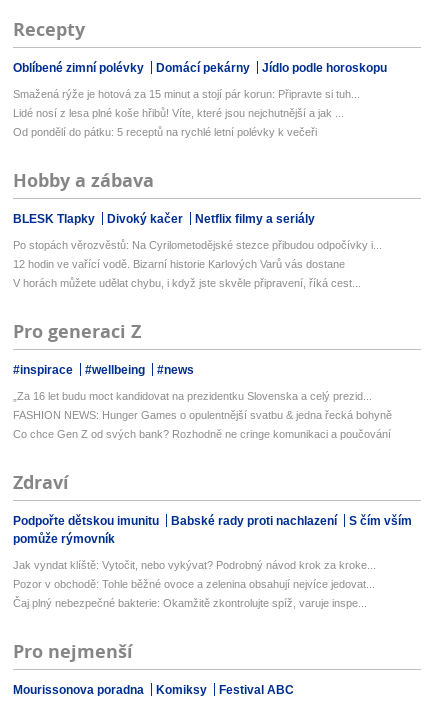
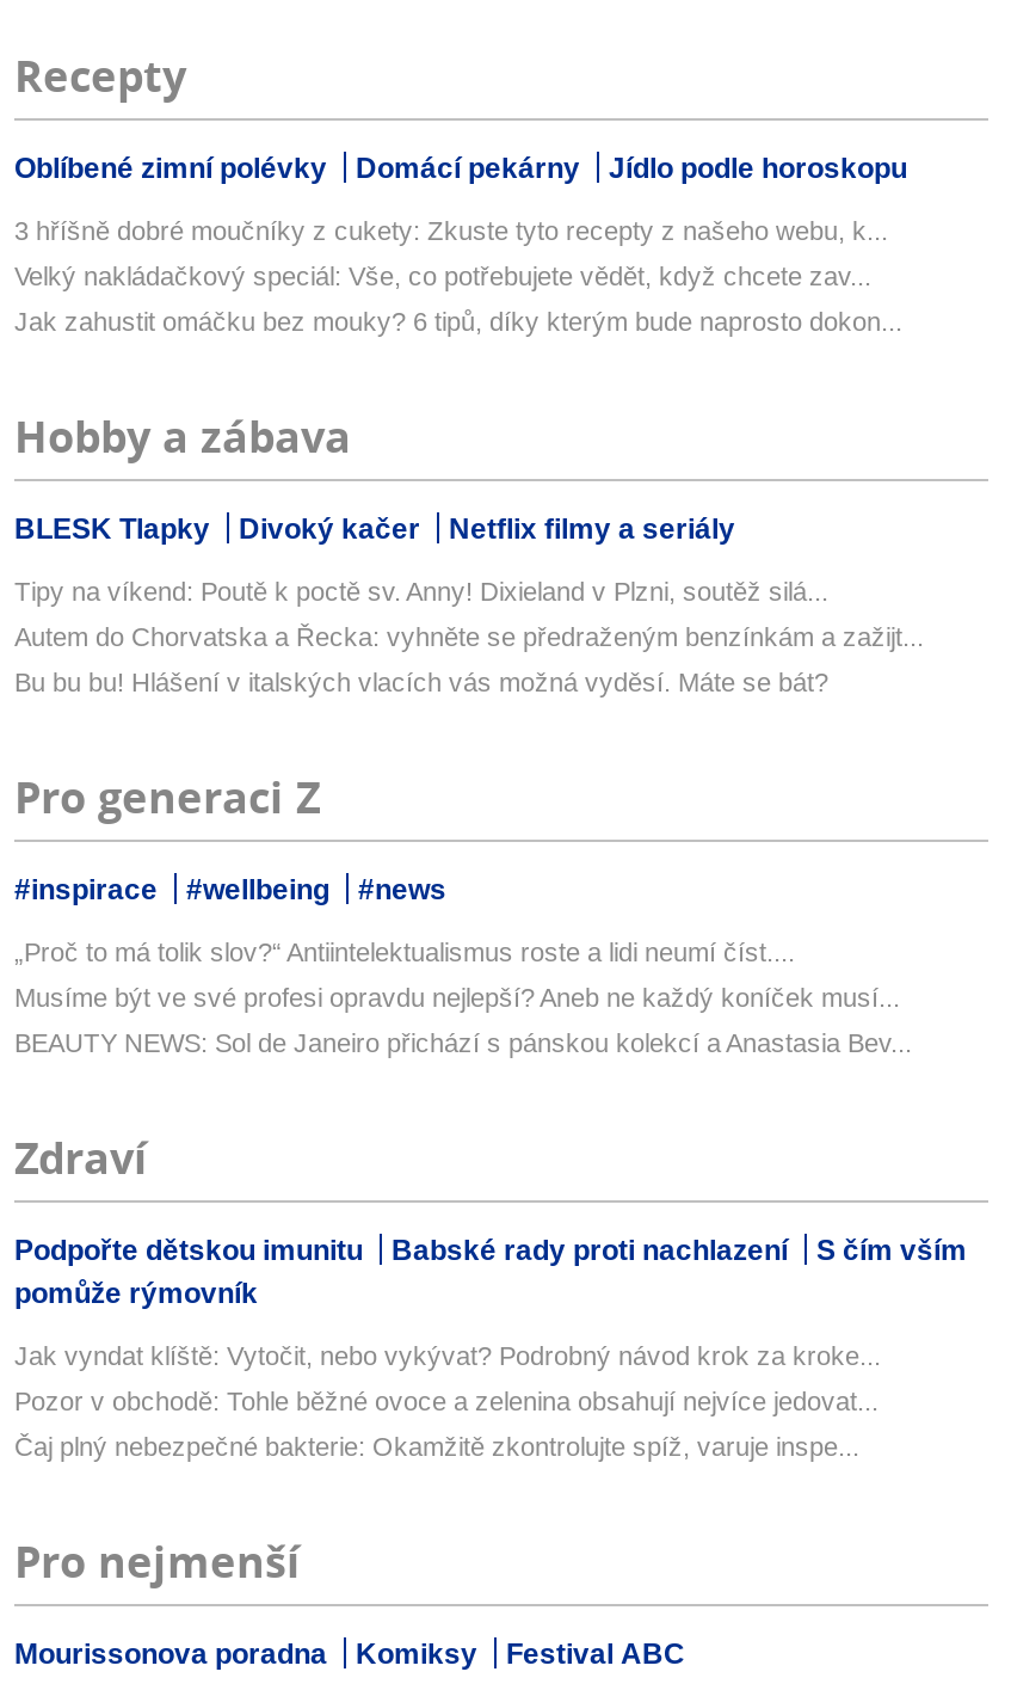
[13,88,360,100] Smažená rýže je hotová za 15 minut a stojí pár korun: Připravte si tuh... -> [14,215,888,244] 3 hříšně dobré moučníky z cukety: Zkuste tyto recepty z našeho webu, k...
[13,107,344,119] Lidé nosí z lesa plné koše hřibů! Víte, které jsou nejchutnější a jak ... -> [14,261,871,290] Velký nakládačkový speciál: Vše, co potřebujete vědět, když chcete zav...
[13,126,317,138] Od pondělí do pátku: 5 receptů na rychlé letní polévky k večeři -> [14,306,902,335] Jak zahustit omáčku bez mouky? 6 tipů, díky kterým bude naprosto dokon...
[13,239,382,251] Po stopách věrozvěstů: Na Cyrilometodějské stezce přibudou odpočívky i... -> [14,576,828,605] Tipy na víkend: Poutě k poctě sv. Anny! Dixieland v Plzni, soutěž silá...
[13,258,345,270] 12 hodin ve vařící vodě. Bizarní historie Karlových Varů vás dostane -> [14,622,924,650] Autem do Chorvatska a Řecka: vyhněte se předraženým benzínkám a zažijt...
[13,277,361,289] V horách můžete udělat chybu, i když jste skvěle připravení, říká cest... -> [14,667,828,696] Bu bu bu! Hlášení v italských vlacích vás možná vyděsí. Máte se bát?
[13,390,372,402] „Za 16 let budu moct kandidovat na prezidentku Slovenska a celý prezid... -> [14,937,795,965] „Proč to má tolik slov?“ Antiintelektualismus roste a lidi neumí číst....
[13,409,392,421] FASHION NEWS: Hunger Games o opulentnější svatbu & jedna řecká bohyně -> [14,982,900,1011] Musíme být ve své profesi opravdu nejlepší? Aneb ne každý koníček musí...
[13,428,391,440] Co chce Gen Z od svých bank? Rozhodně ne cringe komunikaci a poučování -> [14,1028,912,1056] BEAUTY NEWS: Sol de Janeiro přichází s pánskou kolekcí a Anastasia Bev...

